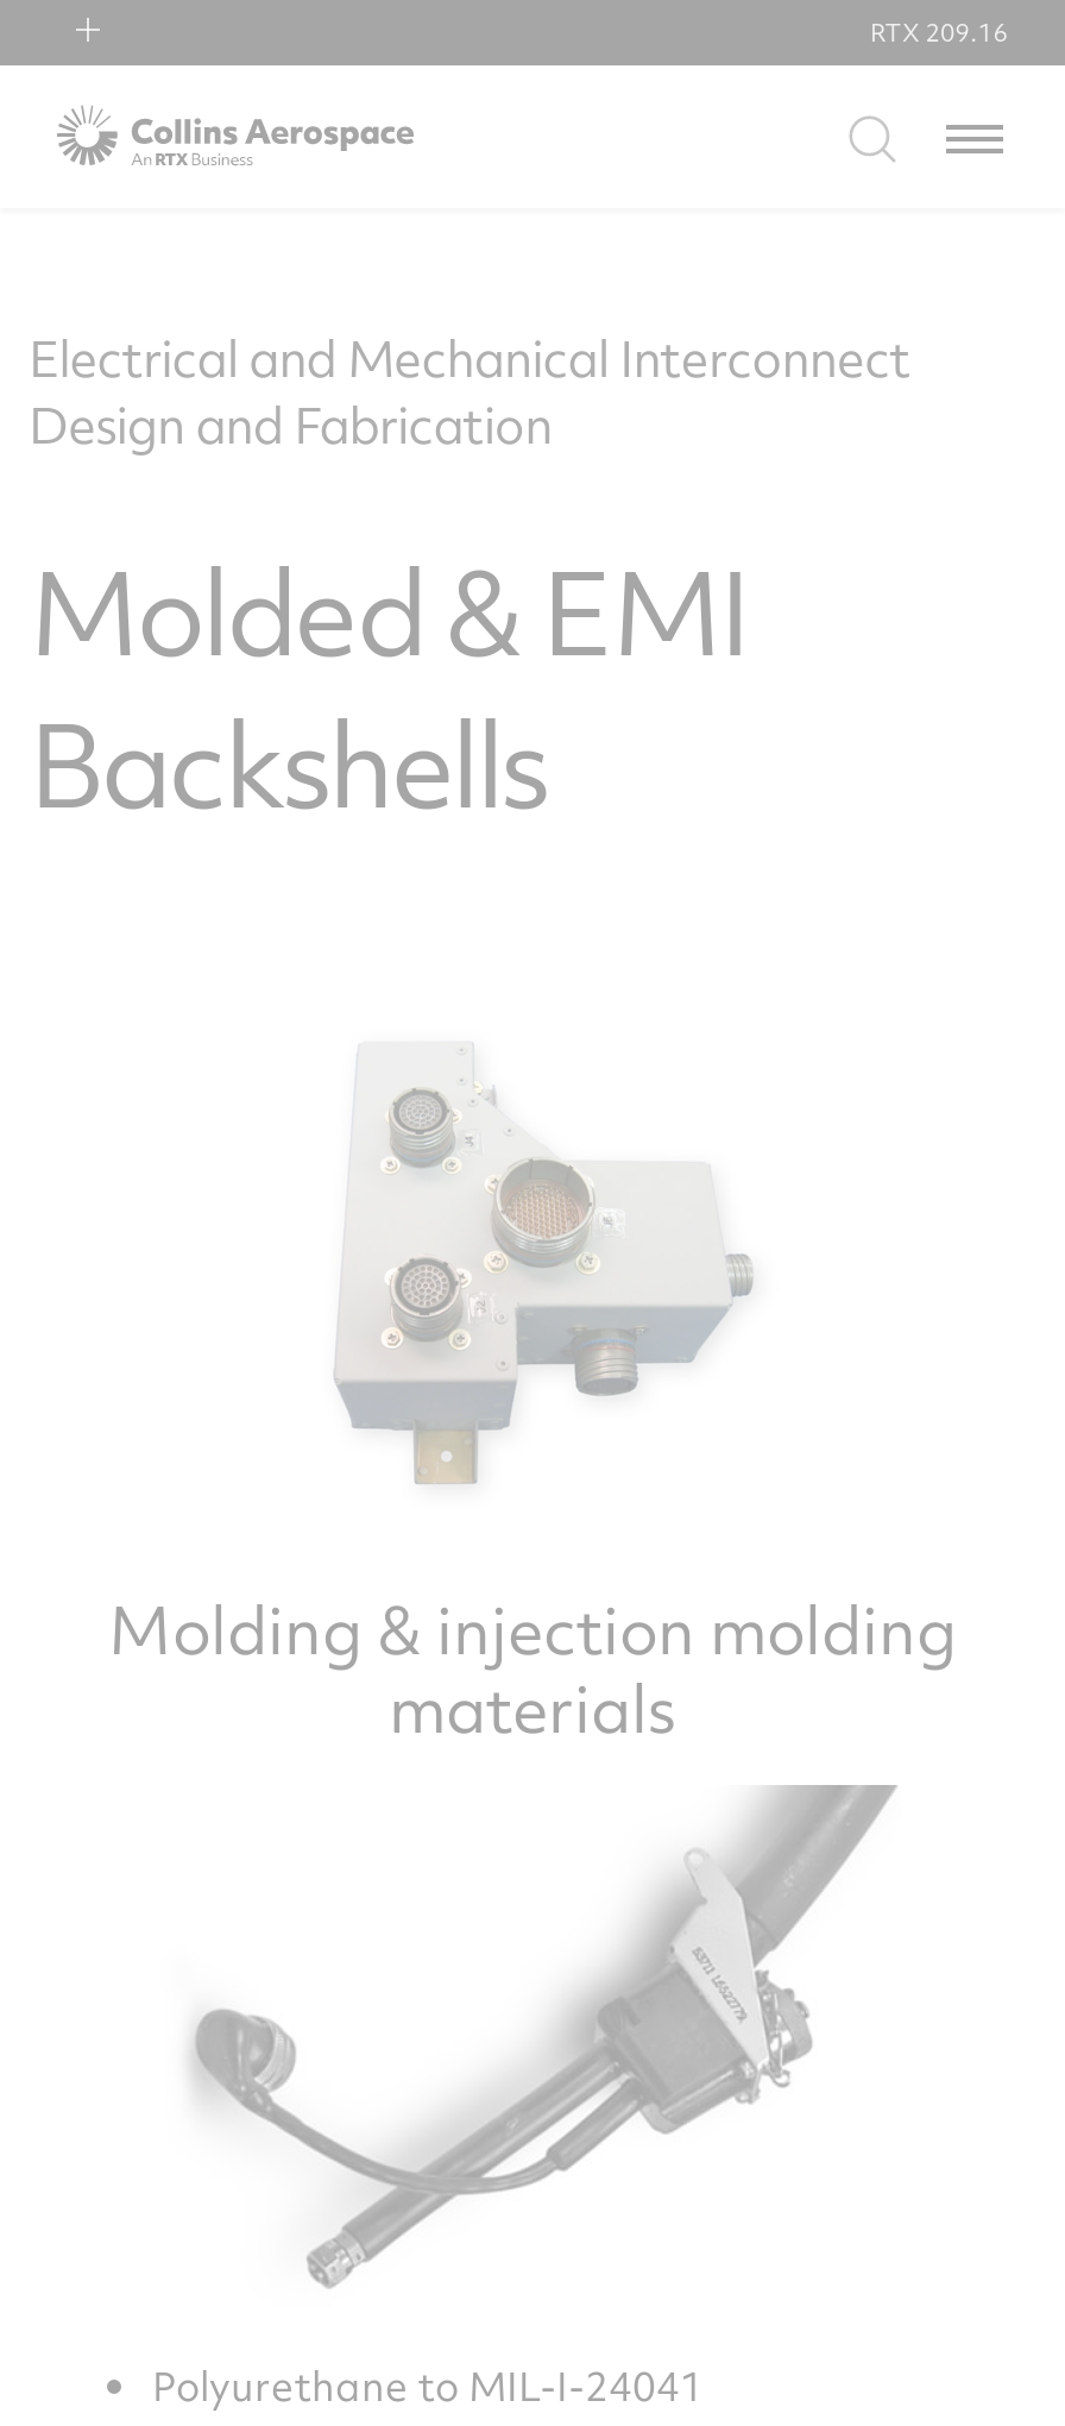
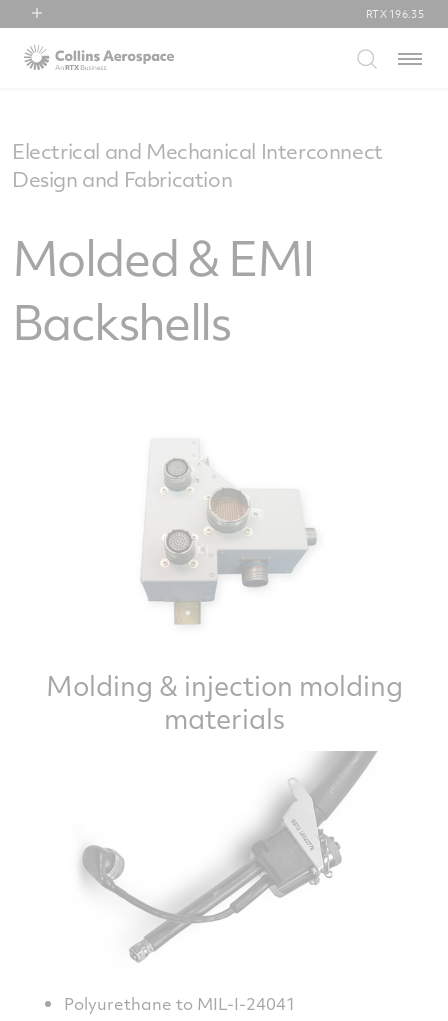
[870,15,1008,49] RTX 209.16 -> [366,7,424,21] RTX 196.35

